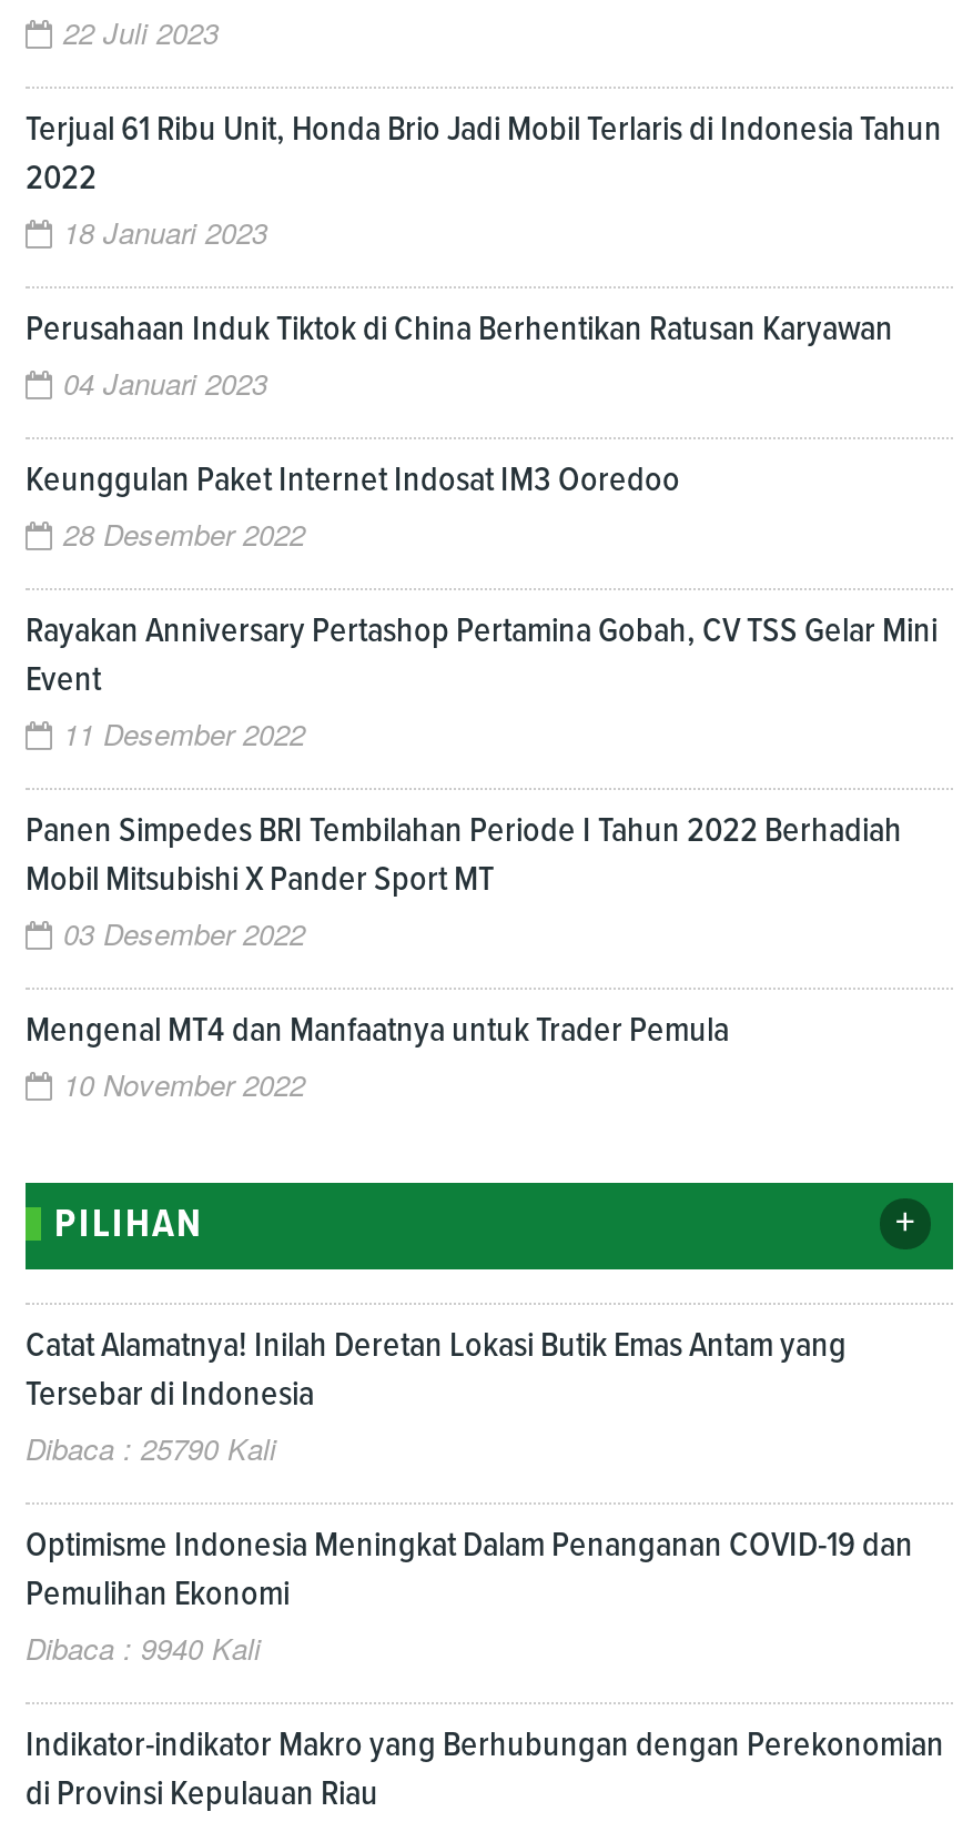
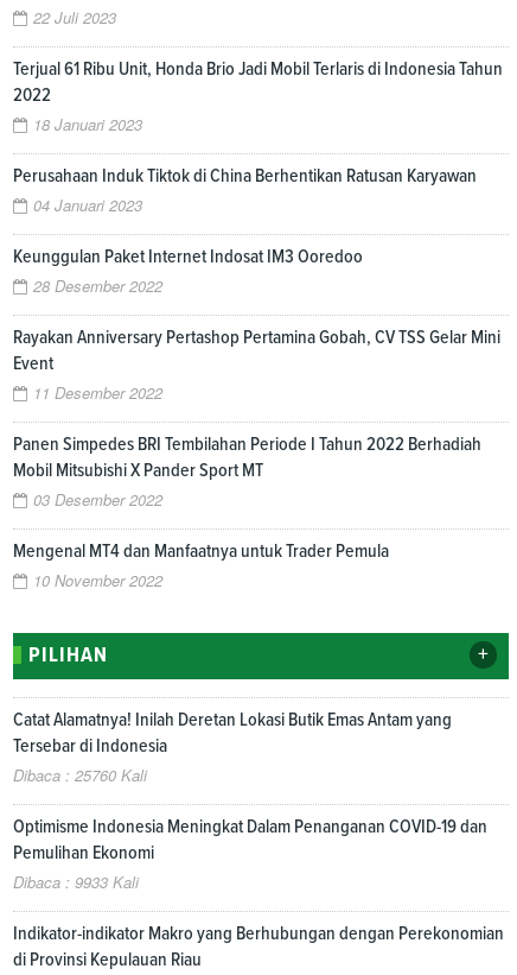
[26,1426,276,1468] Dibaca : 25790 Kali -> [13,763,147,786] Dibaca : 25760 Kali
[26,1626,261,1668] Dibaca : 9940 Kali -> [13,870,139,892] Dibaca : 9933 Kali

